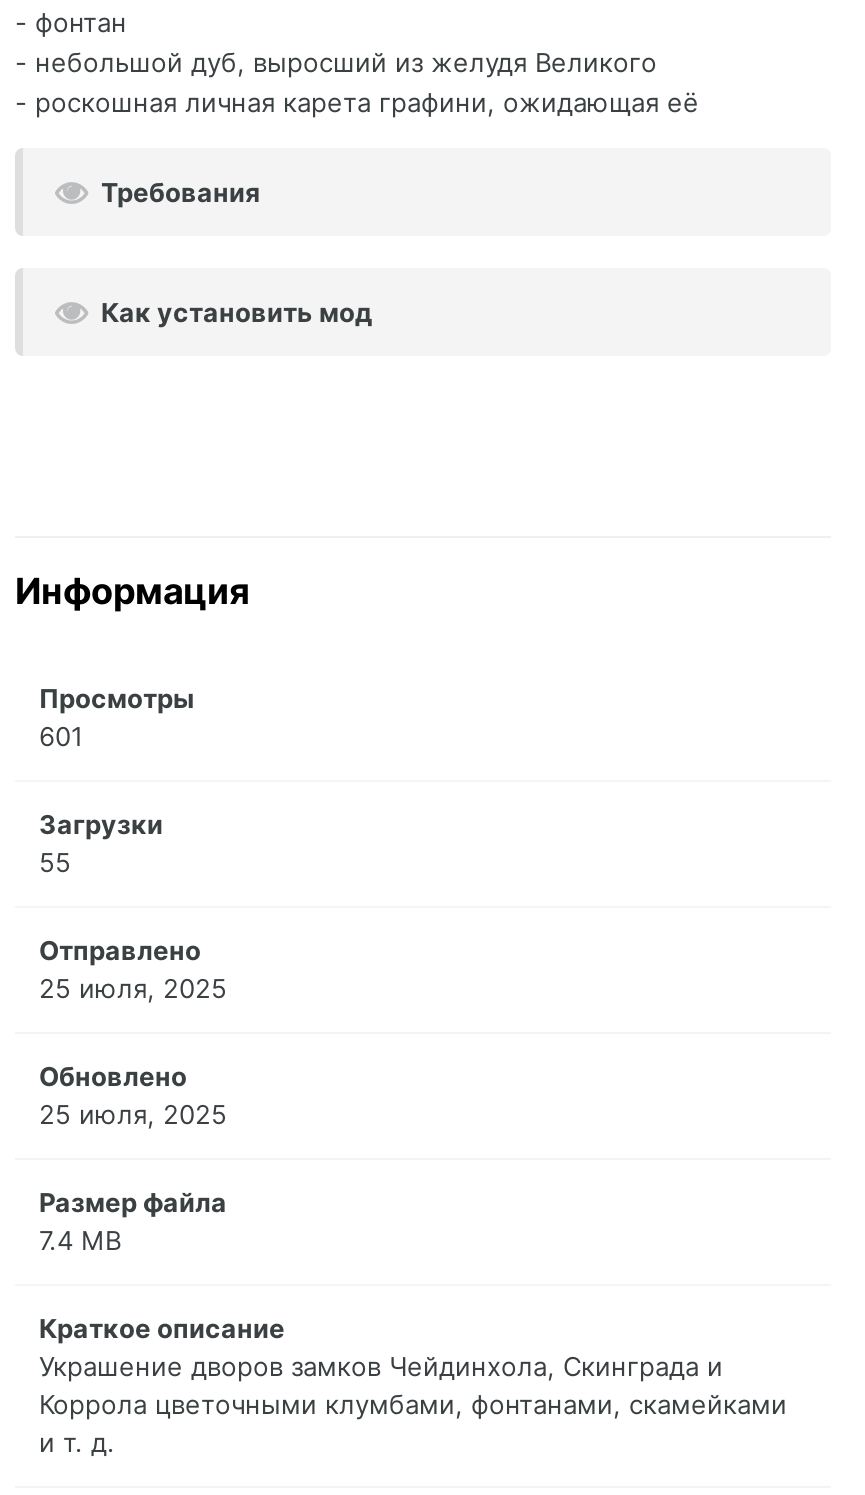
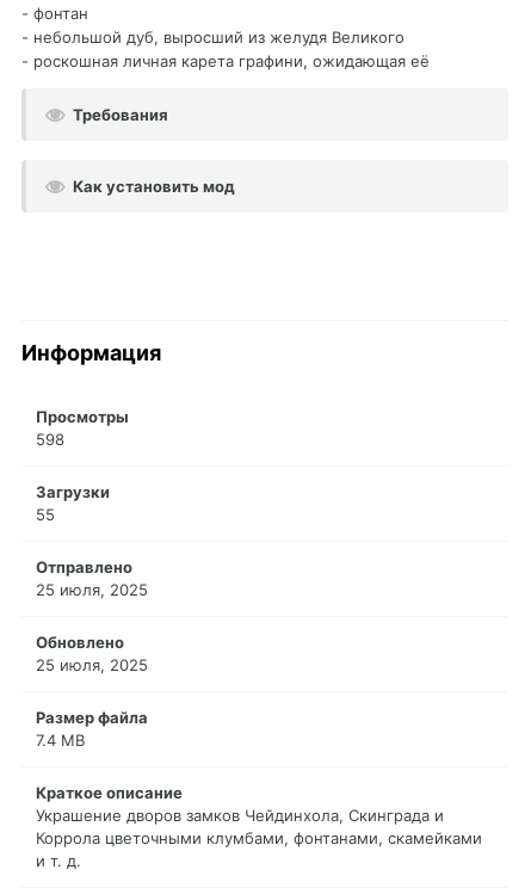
[39,721,83,753] 601 -> [36,430,64,449] 598

